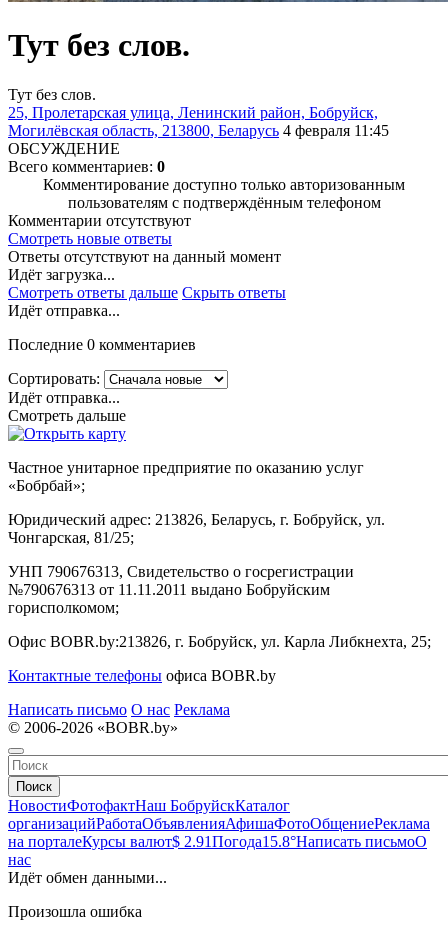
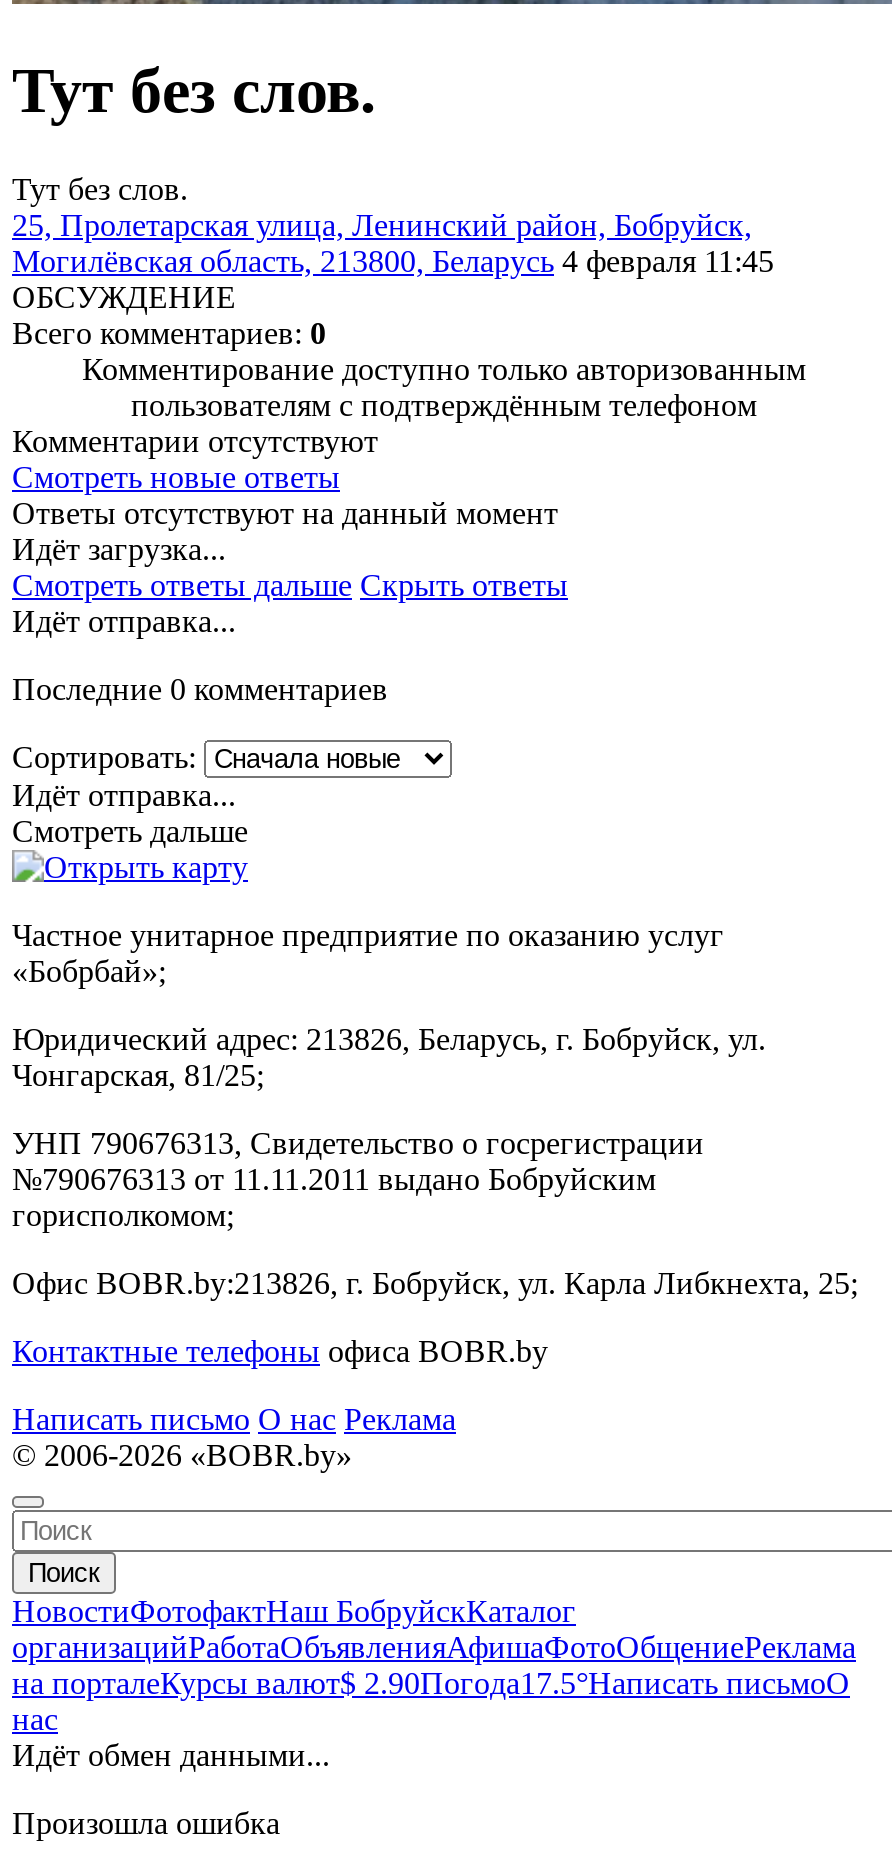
[8,833,427,850] на порталеКурсы валют$ 2.91Погода15.8°Написать письмоО -> [12,1666,850,1700] на порталеКурсы валют$ 2.90Погода17.5°Написать письмоО

